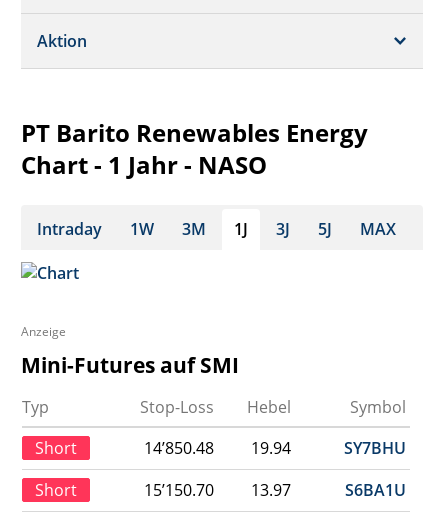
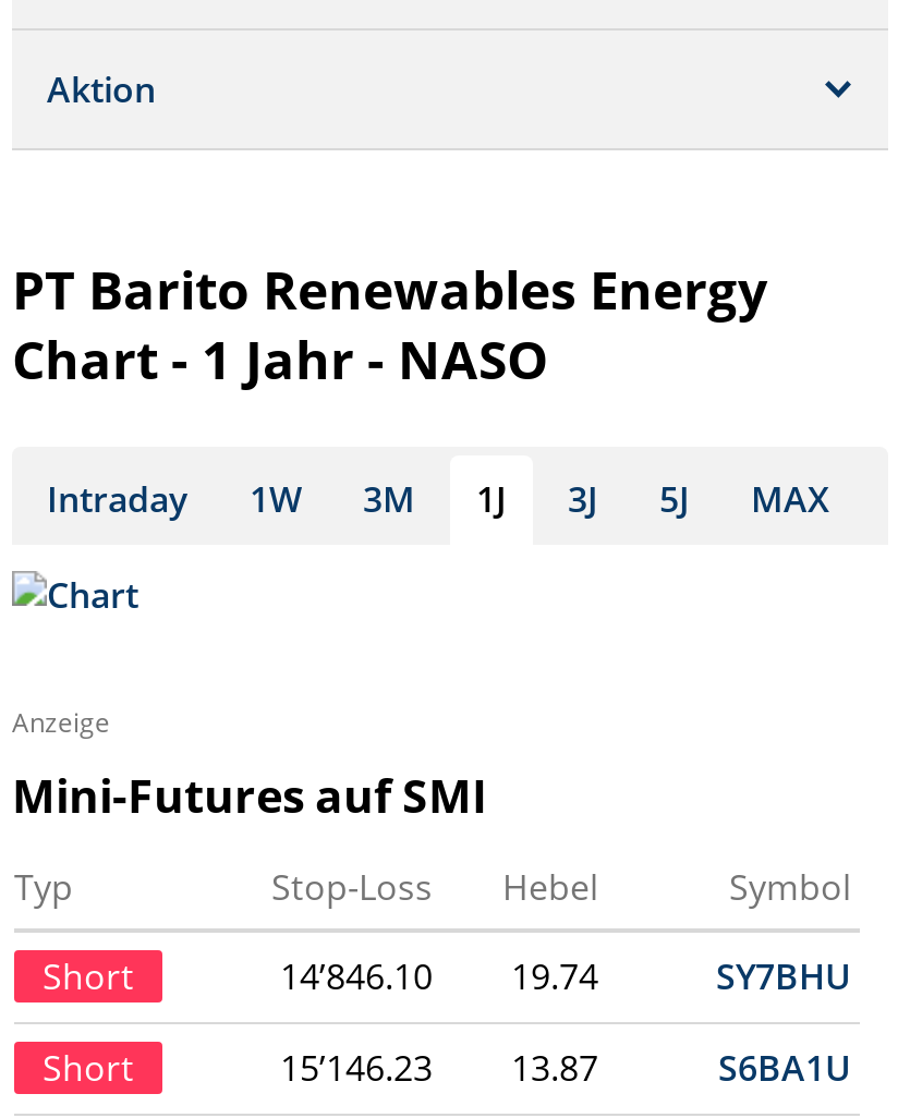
[144,437,214,459] 14’850.48 -> [280,952,433,1000] 14’846.10
[251,437,291,459] 19.94 -> [511,952,598,1000] 19.74
[144,479,214,501] 15’150.70 -> [280,1044,433,1092] 15’146.23
[251,479,291,501] 13.97 -> [511,1044,598,1092] 13.87

